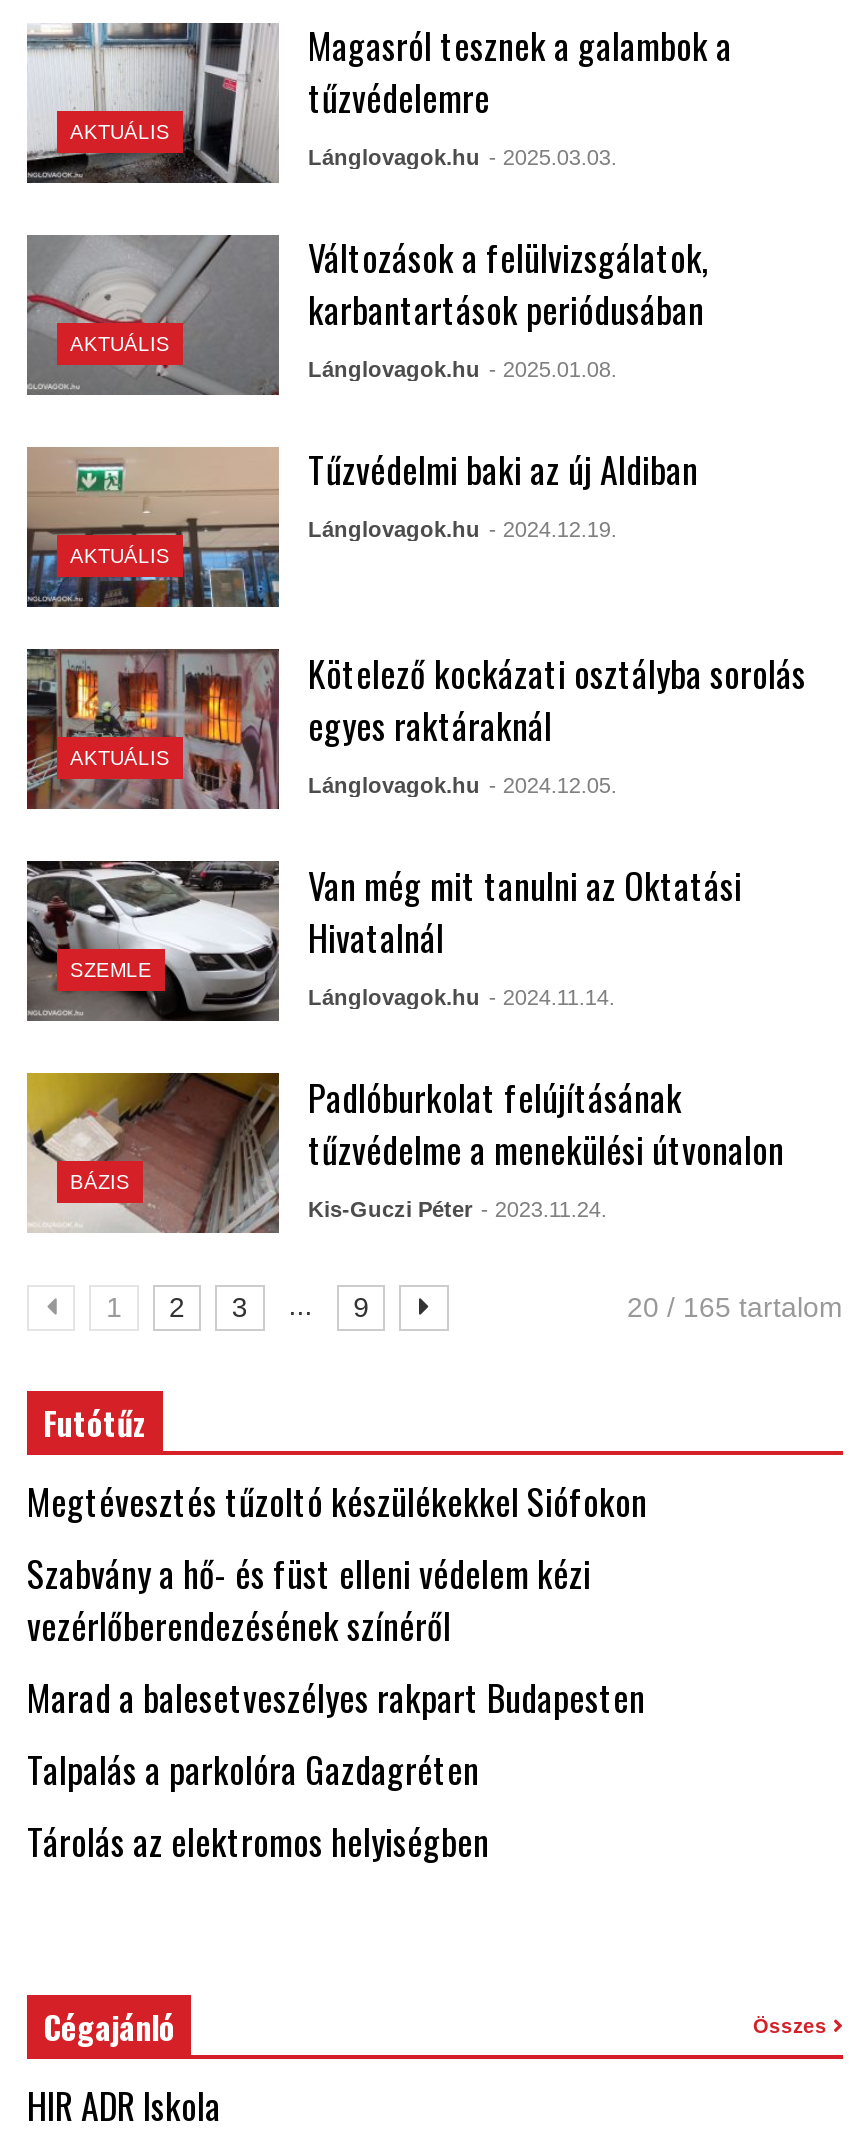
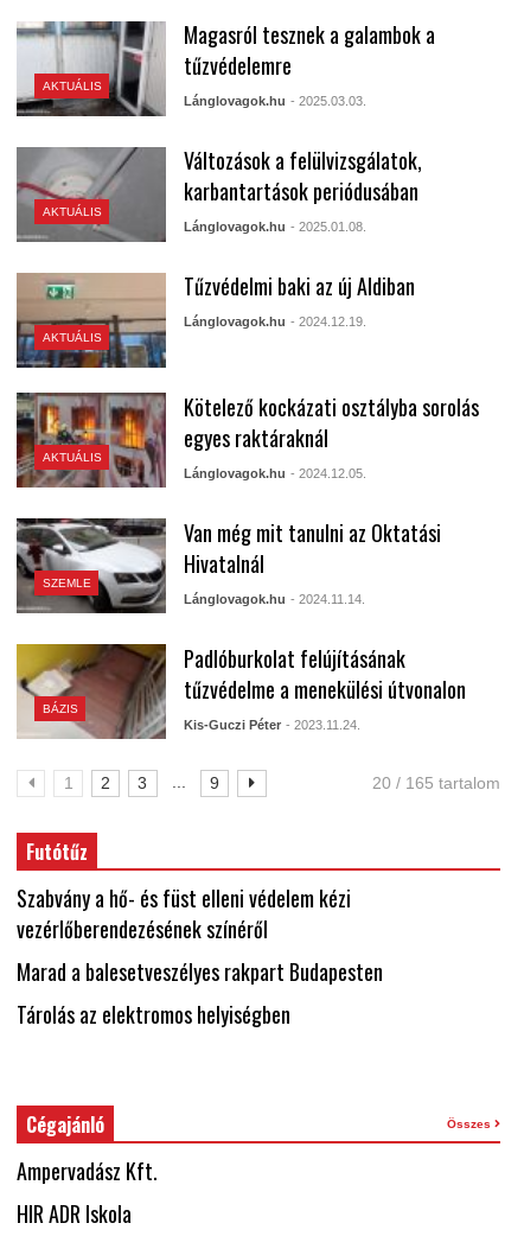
[27,1474,647,1526] Megtévesztés tűzoltó készülékekkel Siófokon -> none
[27,1742,479,1794] Talpalás a parkolóra Gazdagréten -> none
moved [27,1814,833,2050] -> [17,998,494,1138]: Tárolás az elektromos helyiségben | Cégajánló | Összes
none -> [17,1155,158,1186] Ampervadász Kft.

